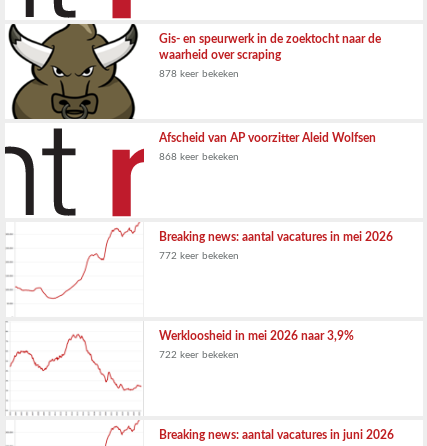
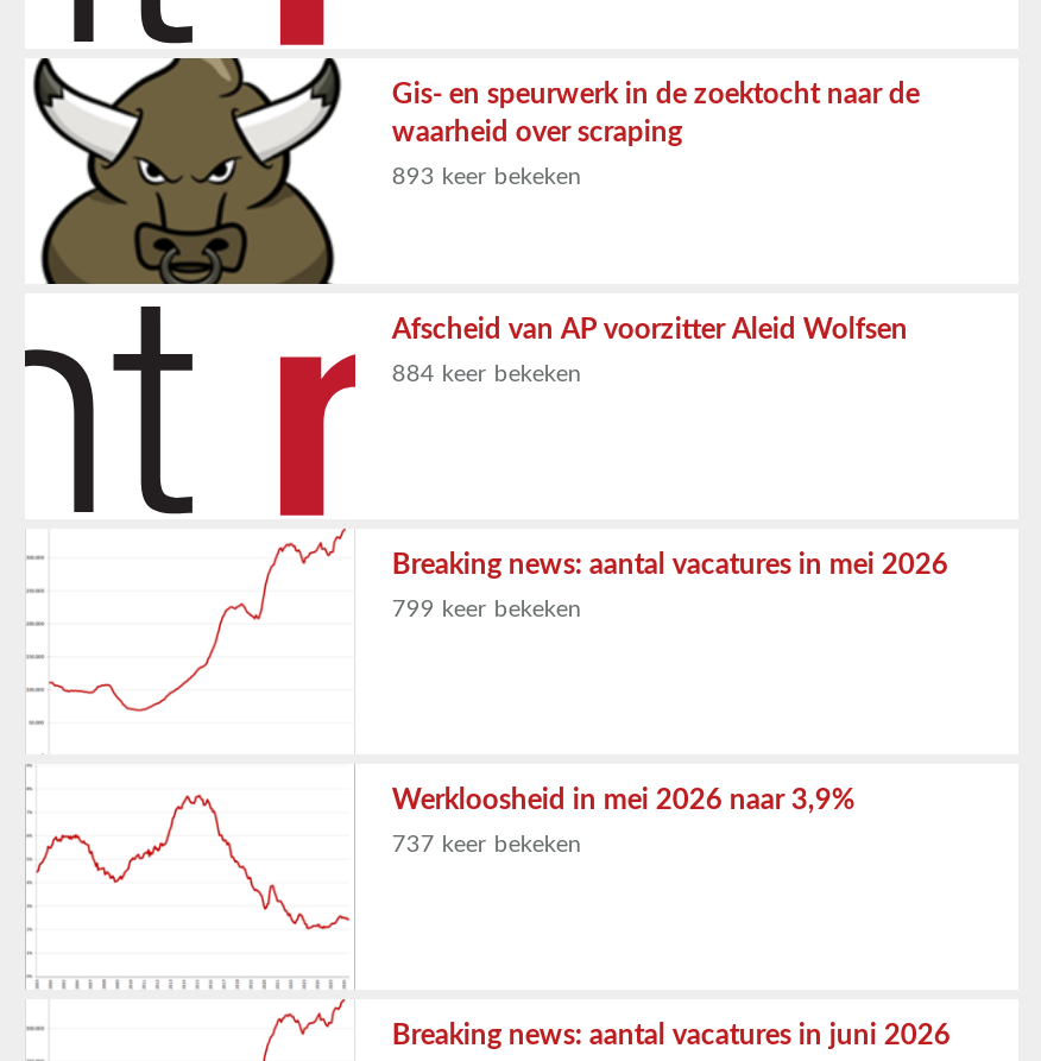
[159,69,239,79] 878 keer bekeken -> [392,164,582,188] 893 keer bekeken
[159,152,239,162] 868 keer bekeken -> [392,362,582,385] 884 keer bekeken
[159,251,239,261] 772 keer bekeken -> [392,597,582,621] 799 keer bekeken
[159,350,239,360] 722 keer bekeken -> [392,832,582,856] 737 keer bekeken

